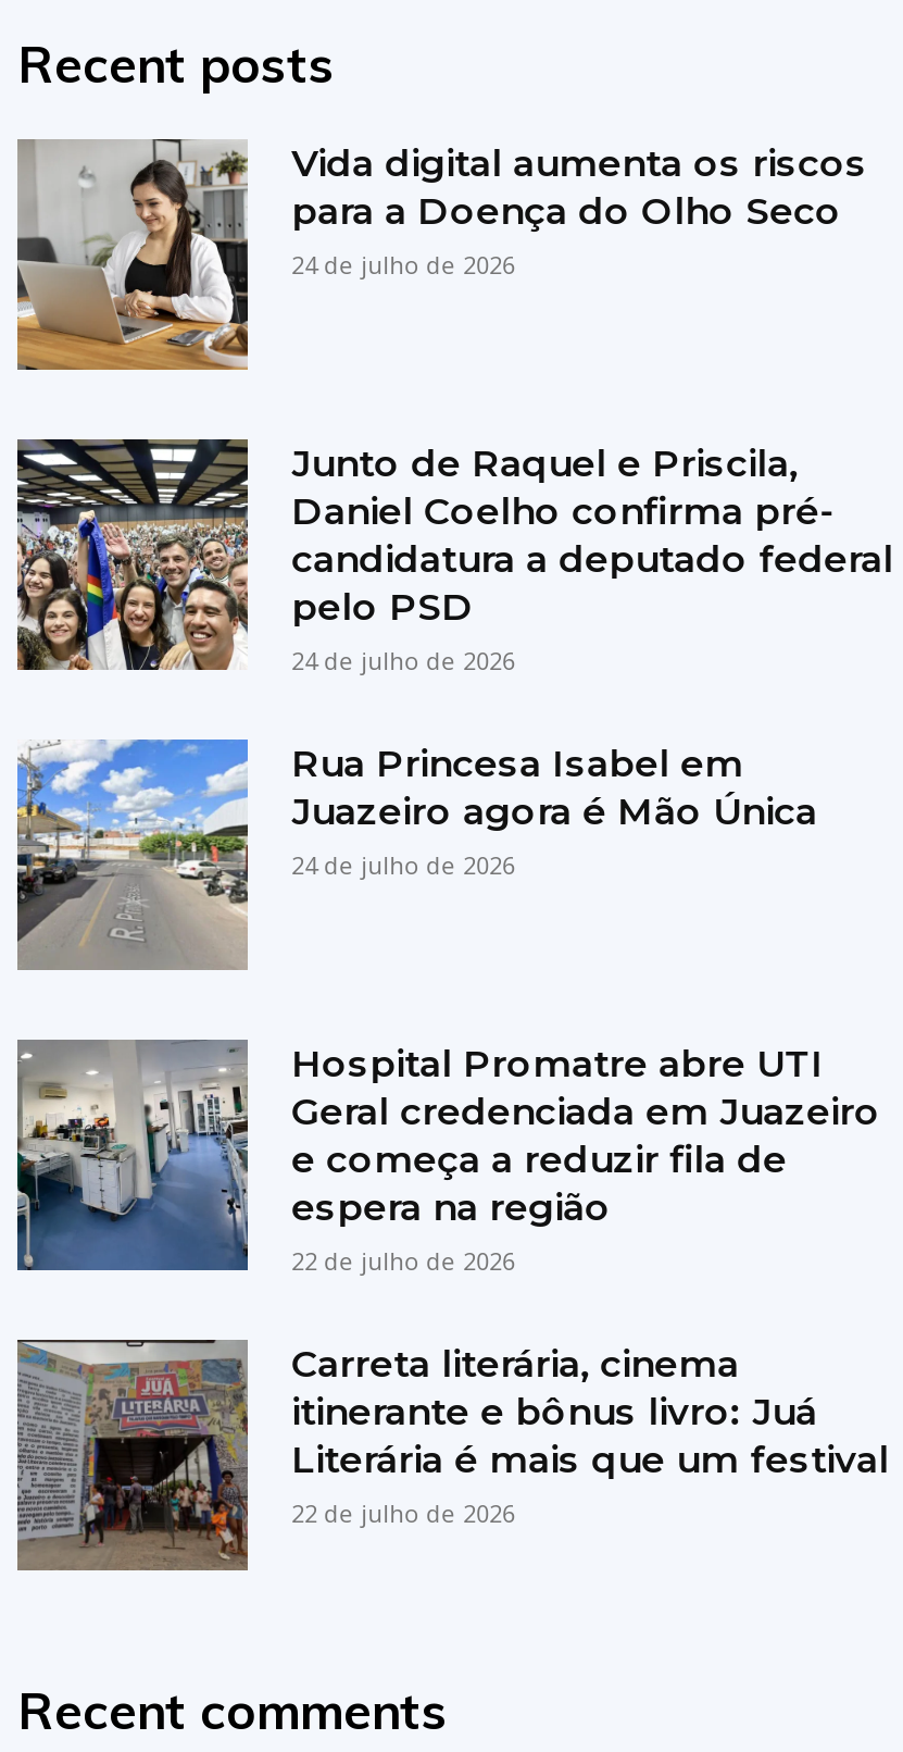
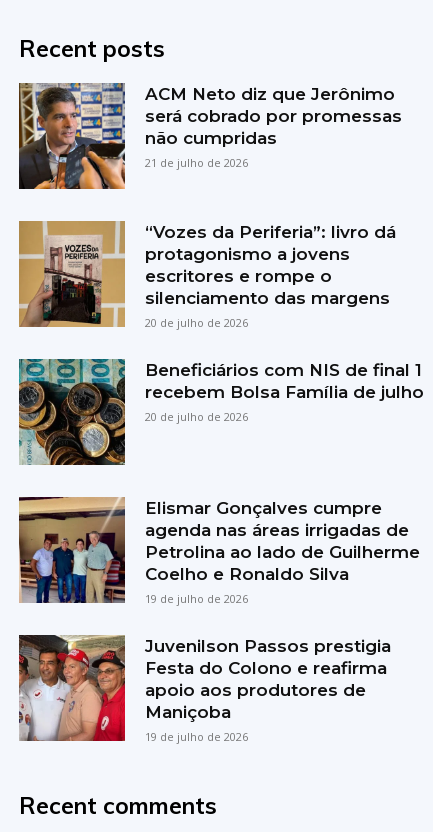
[15,139,867,372] [image] | Vida digital aumenta os riscos | para a Doença do Olho Seco | 24 de julho de 2026 -> [18,82,402,190] [image] | ACM Neto diz que Jerônimo | será cobrado por promessas | não cumpridas | 21 de julho de 2026
[15,437,893,676] [image] | Junto de Raquel e Priscila, | Daniel Coelho confirma pré- | candidatura a deputado federal | pelo PSD | 24 de julho de 2026 -> [18,220,396,330] [image] | “Vozes da Periferia”: livro dá | protagonismo a jovens | escritores e rompe o | silenciamento das margens | 20 de julho de 2026
[15,737,817,968] [image] | Rua Princesa Isabel em | Juazeiro agora é Mão Única | 24 de julho de 2026 -> [18,358,424,466] [image] | Beneficiários com NIS de final 1 | recebem Bolsa Família de julho | 20 de julho de 2026
[15,1037,880,1277] [image] | Hospital Promatre abre UTI | Geral credenciada em Juazeiro | e começa a reduzir fila de | espera na região | 22 de julho de 2026 -> [18,497,420,606] [image] | Elismar Gonçalves cumpre | agenda nas áreas irrigadas de | Petrolina ao lado de Guilherme | Coelho e Ronaldo Silva | 19 de julho de 2026
[17,1338,889,1573] [image] | Carreta literária, cinema | itinerante e bônus livro: Juá | Literária é mais que um festival | 22 de julho de 2026 -> [18,635,391,744] [image] | Juvenilson Passos prestigia | Festa do Colono e reafirma | apoio aos produtores de | Maniçoba | 19 de julho de 2026

